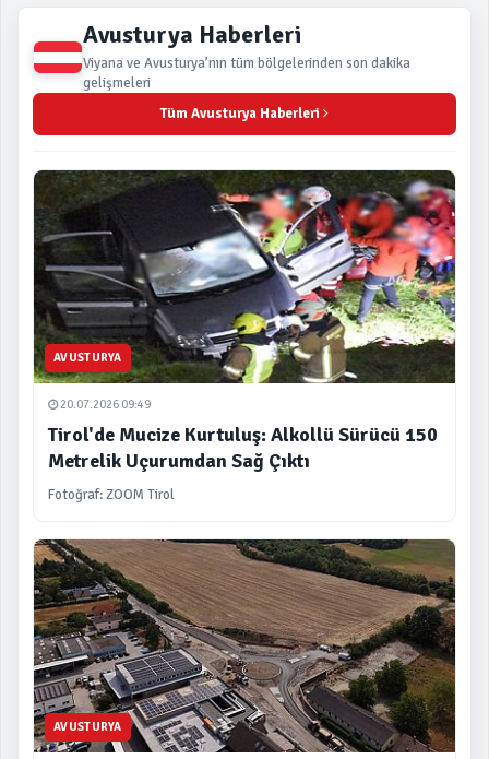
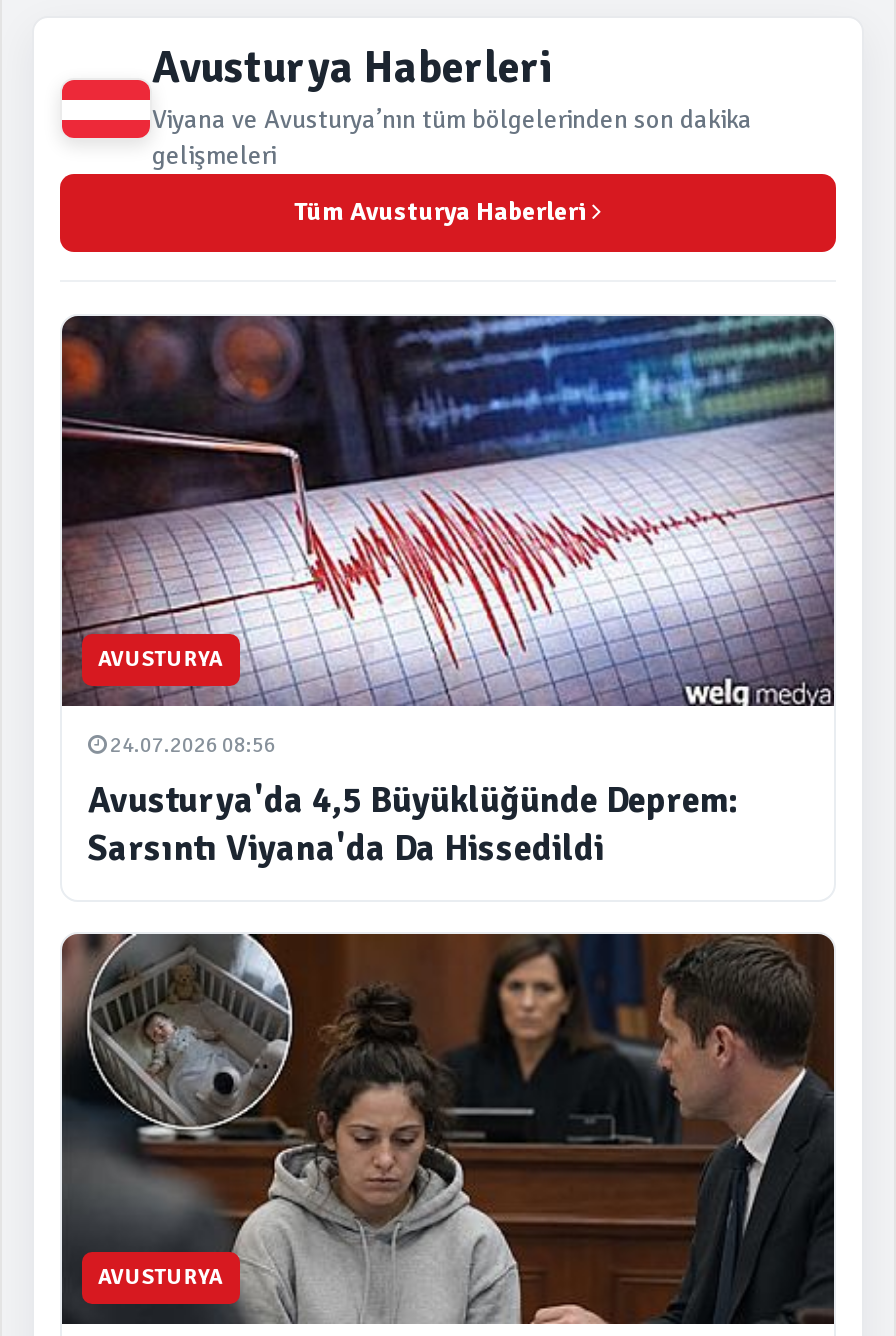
[33,169,456,504] [image] | 20.07.2026 09:49 | Tirol'de Mucize Kurtuluş: Alkollü Sürücü 150 | Metrelik Uçurumdan Sağ Çıktı | Fotoğraf: ZOOM Tirol -> [60,314,836,870] [image] | 24.07.2026 08:56 | Avusturya'da 4,5 Büyüklüğünde Deprem: | Sarsıntı Viyana'da Da Hissedildi
[33,538,455,754] [image] -> [62,934,834,1326] [image]

